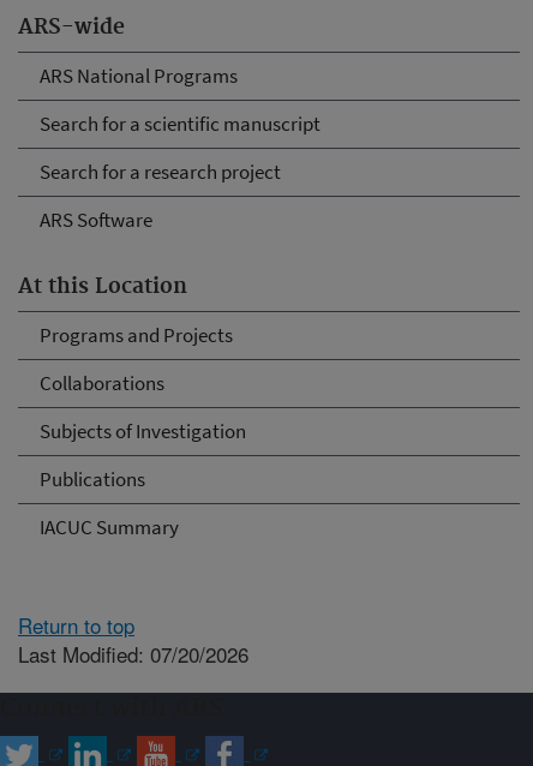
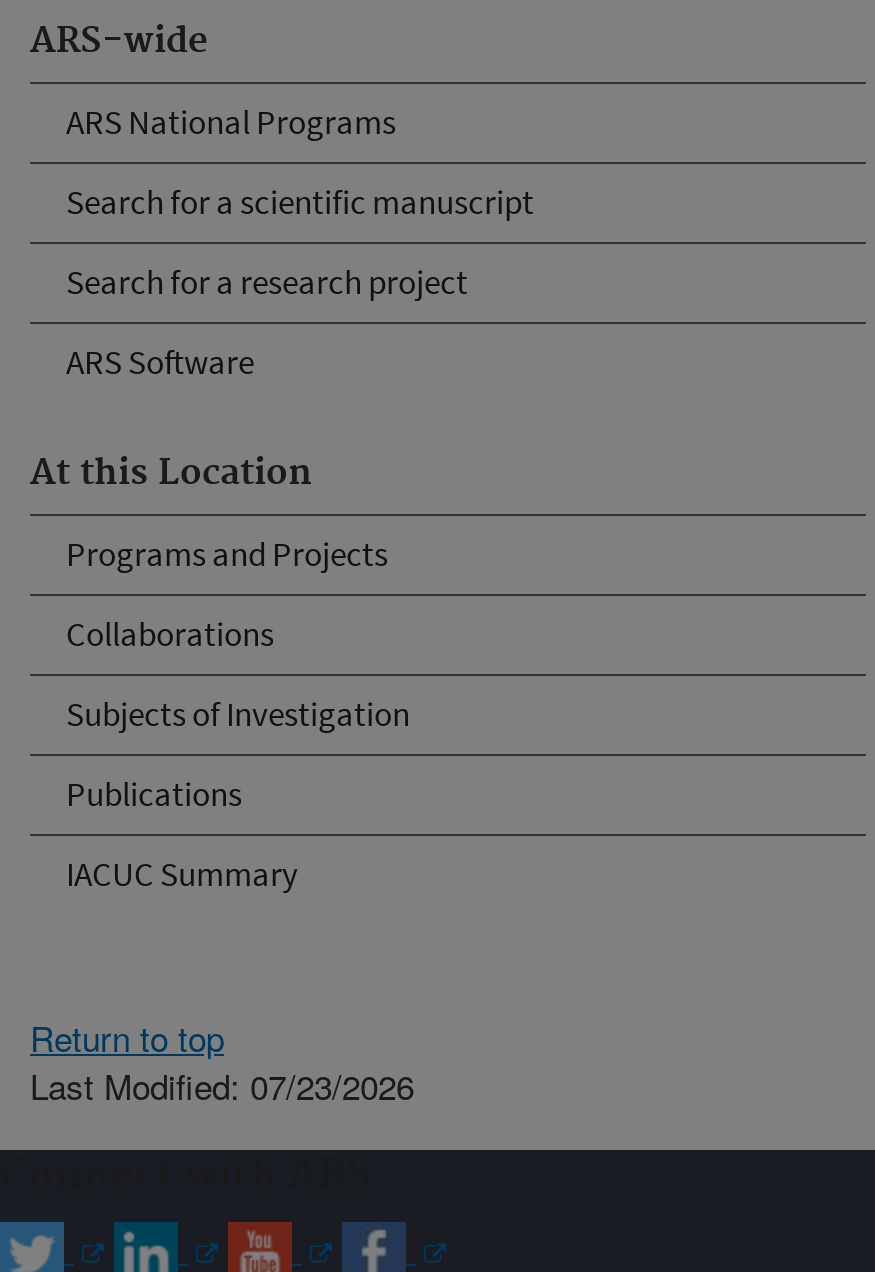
[18,638,248,668] Last Modified: 07/20/2026 -> [30,1059,414,1109] Last Modified: 07/23/2026

